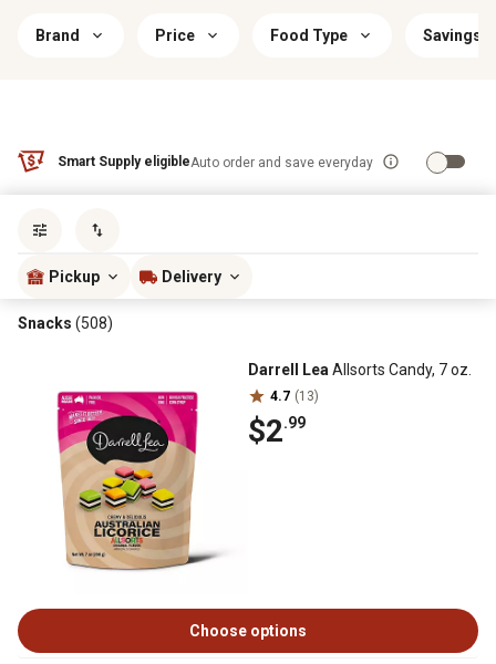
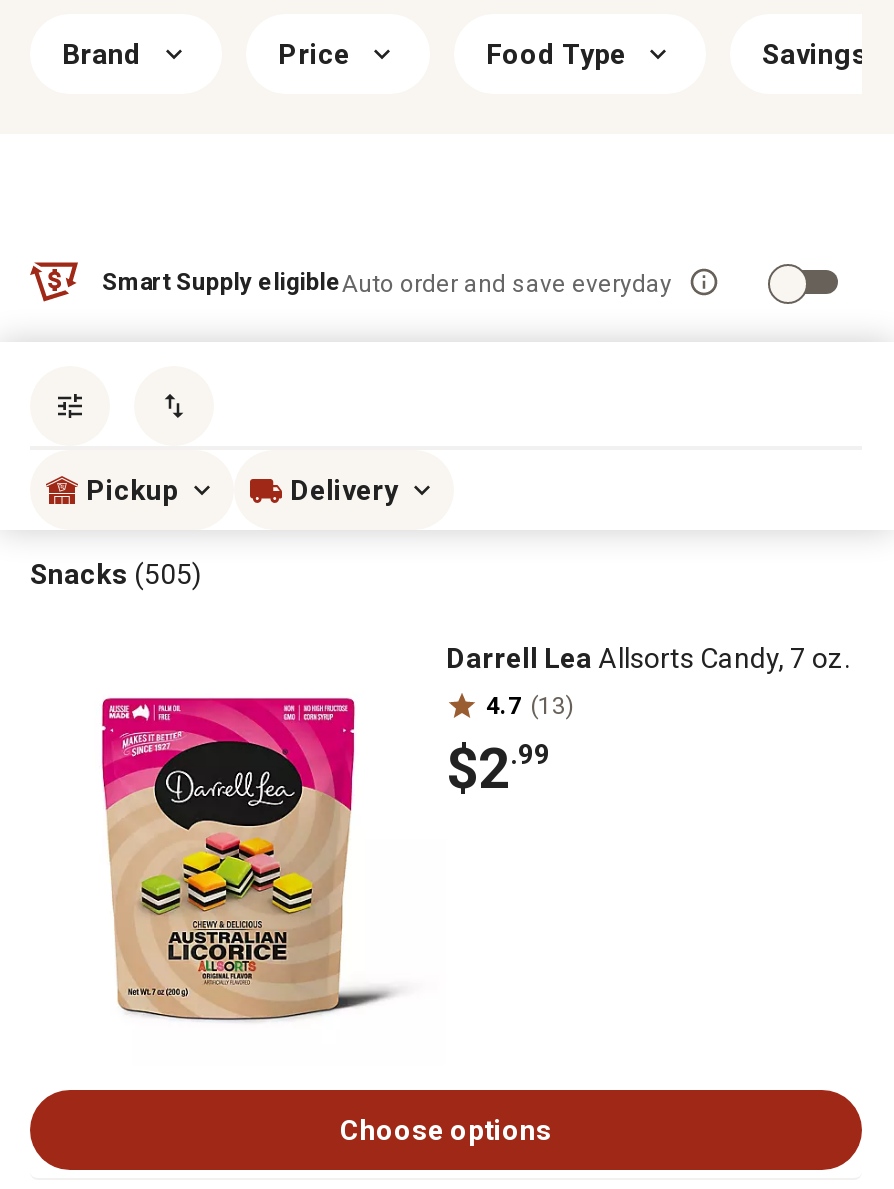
[18,314,113,332] Snacks (508) -> [30,558,202,590] Snacks (505)

